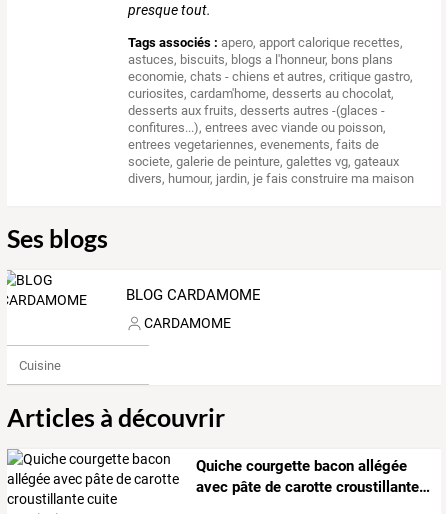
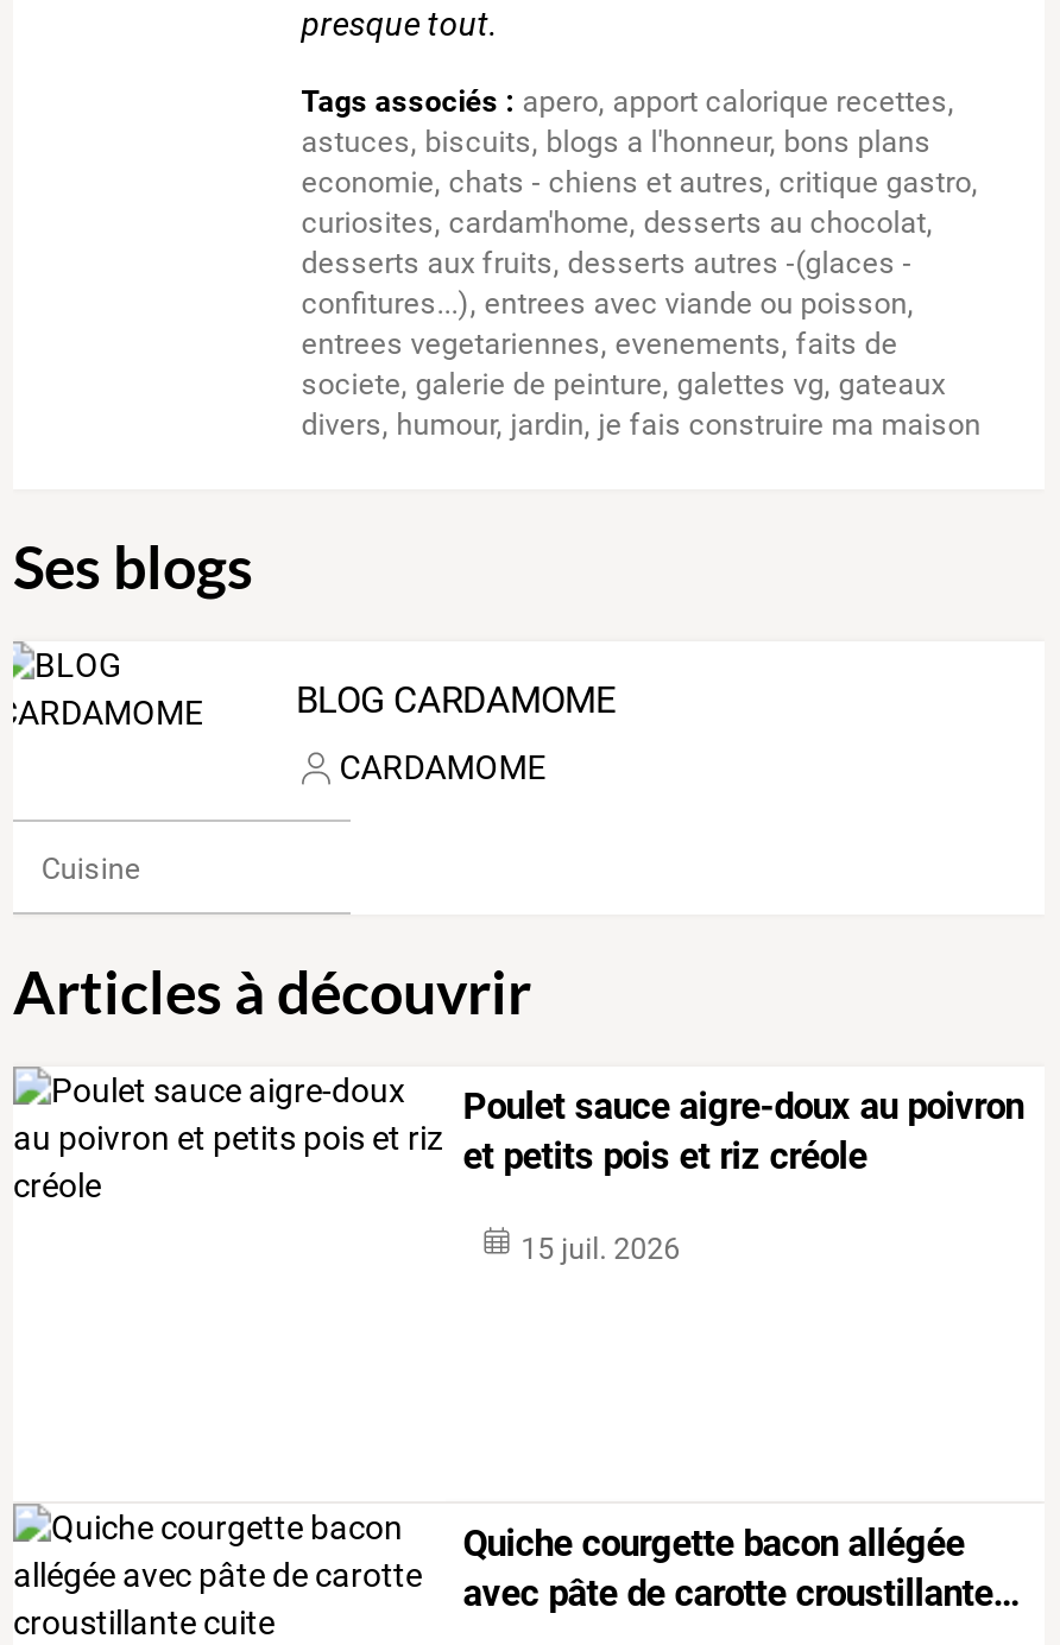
none -> [463,1086,1024,1267] Poulet sauce aigre-doux au poivron | et petits pois et riz créole | 15 juil. 2026

